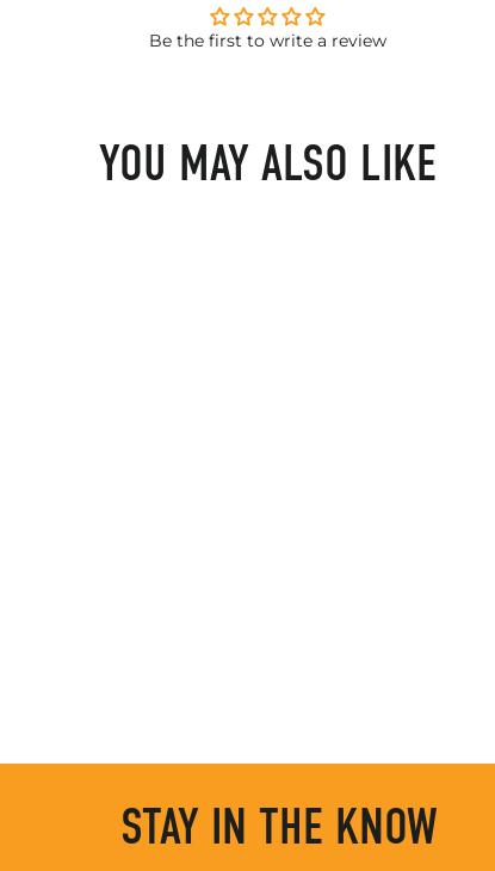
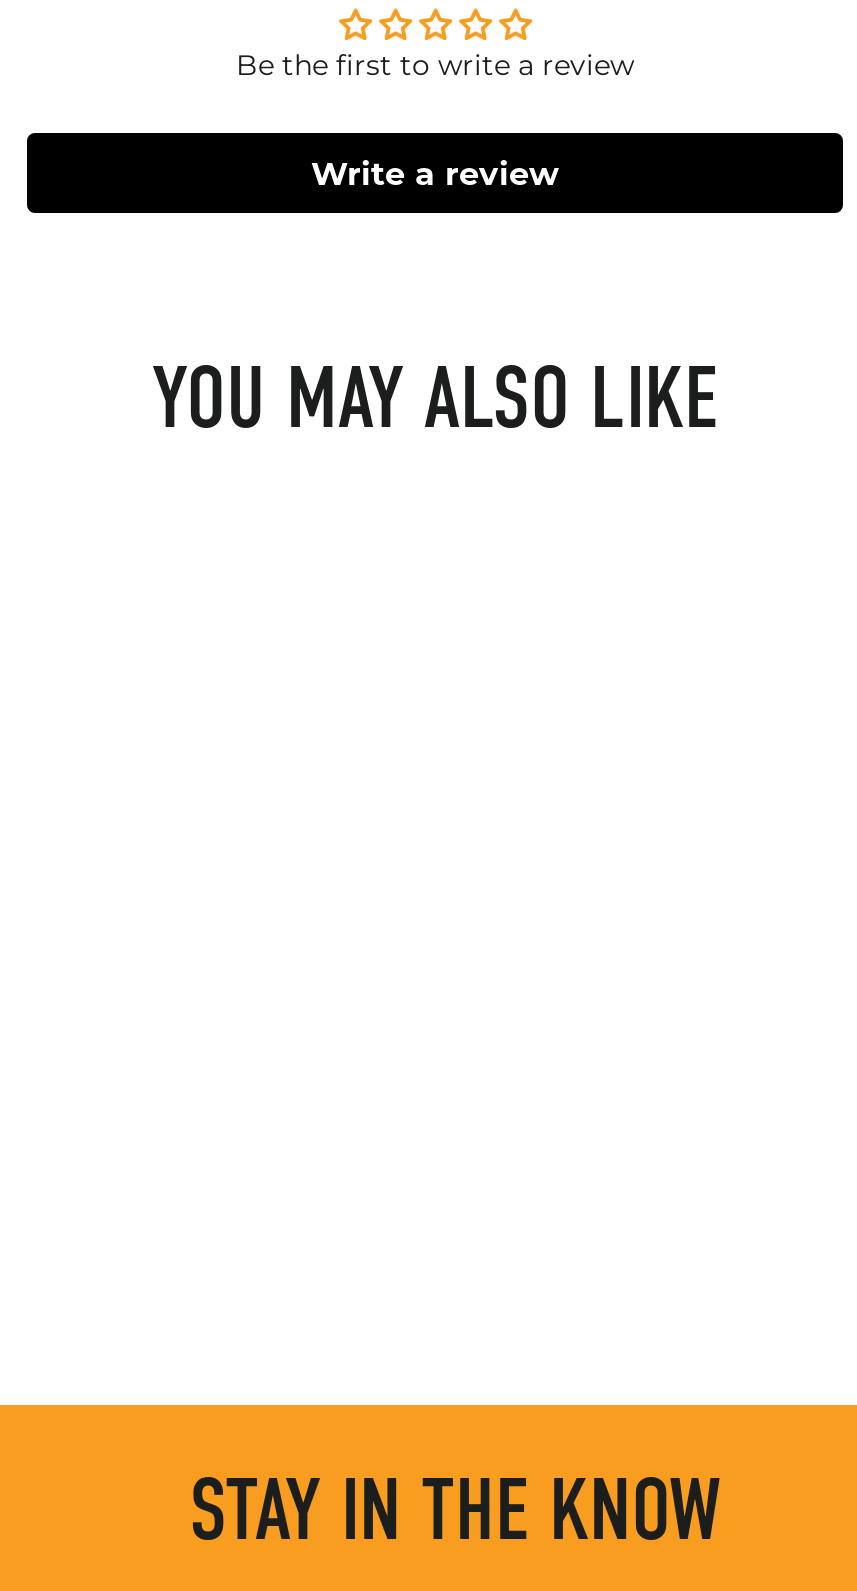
none -> [311,151,559,193] Write a review

